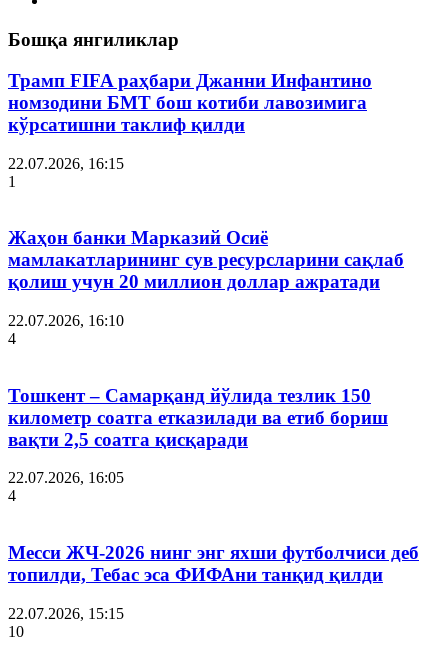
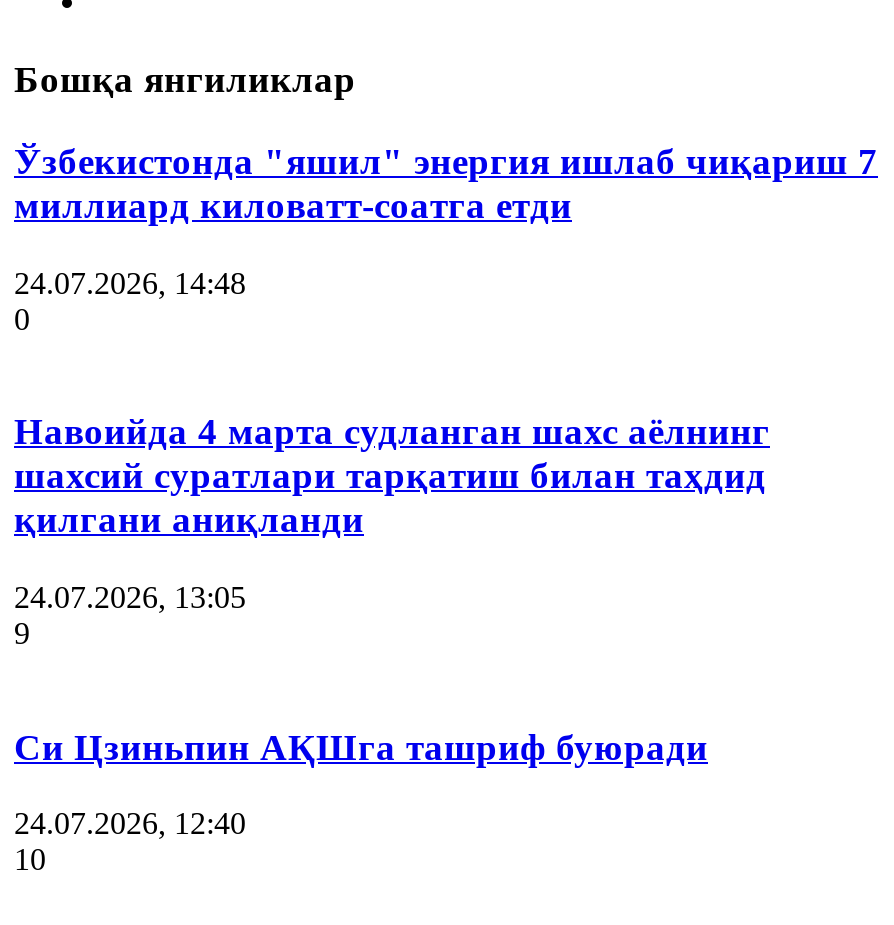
[8,70,419,622] Трамп FIFA раҳбари Джанни Инфантино | номзодини БМТ бош котиби лавозимига | кўрсатишни таклиф қилди | 22.07.2026, 16:15 | 1 | Жаҳон банки Марказий Осиё | мамлакатларининг сув ресурсларини сақлаб | қолиш учун 20 миллион доллар ажратади | 22.07.2026, 16:10 | 4 | Тошкент – Самарқанд йўлида тезлик 150 | километр соатга етказилади ва етиб бориш | вақти 2,5 соатга қисқаради | 22.07.2026, 16:05 | 4 | Месси ЖЧ-2026 нинг энг яхши футболчиси деб | топилди, Тебас эса ФИФАни танқид қилди | 22.07.2026, 15:15 -> [14,140,878,841] Ўзбекистонда "яшил" энергия ишлаб чиқариш 7 | миллиард киловатт-соатга етди | 24.07.2026, 14:48 | 0 | Навоийда 4 марта судланган шахс аёлнинг | шахсий суратлари тарқатиш билан таҳдид | қилгани аниқланди | 24.07.2026, 13:05 | 9 | Си Цзиньпин АҚШга ташриф буюради | 24.07.2026, 12:40

